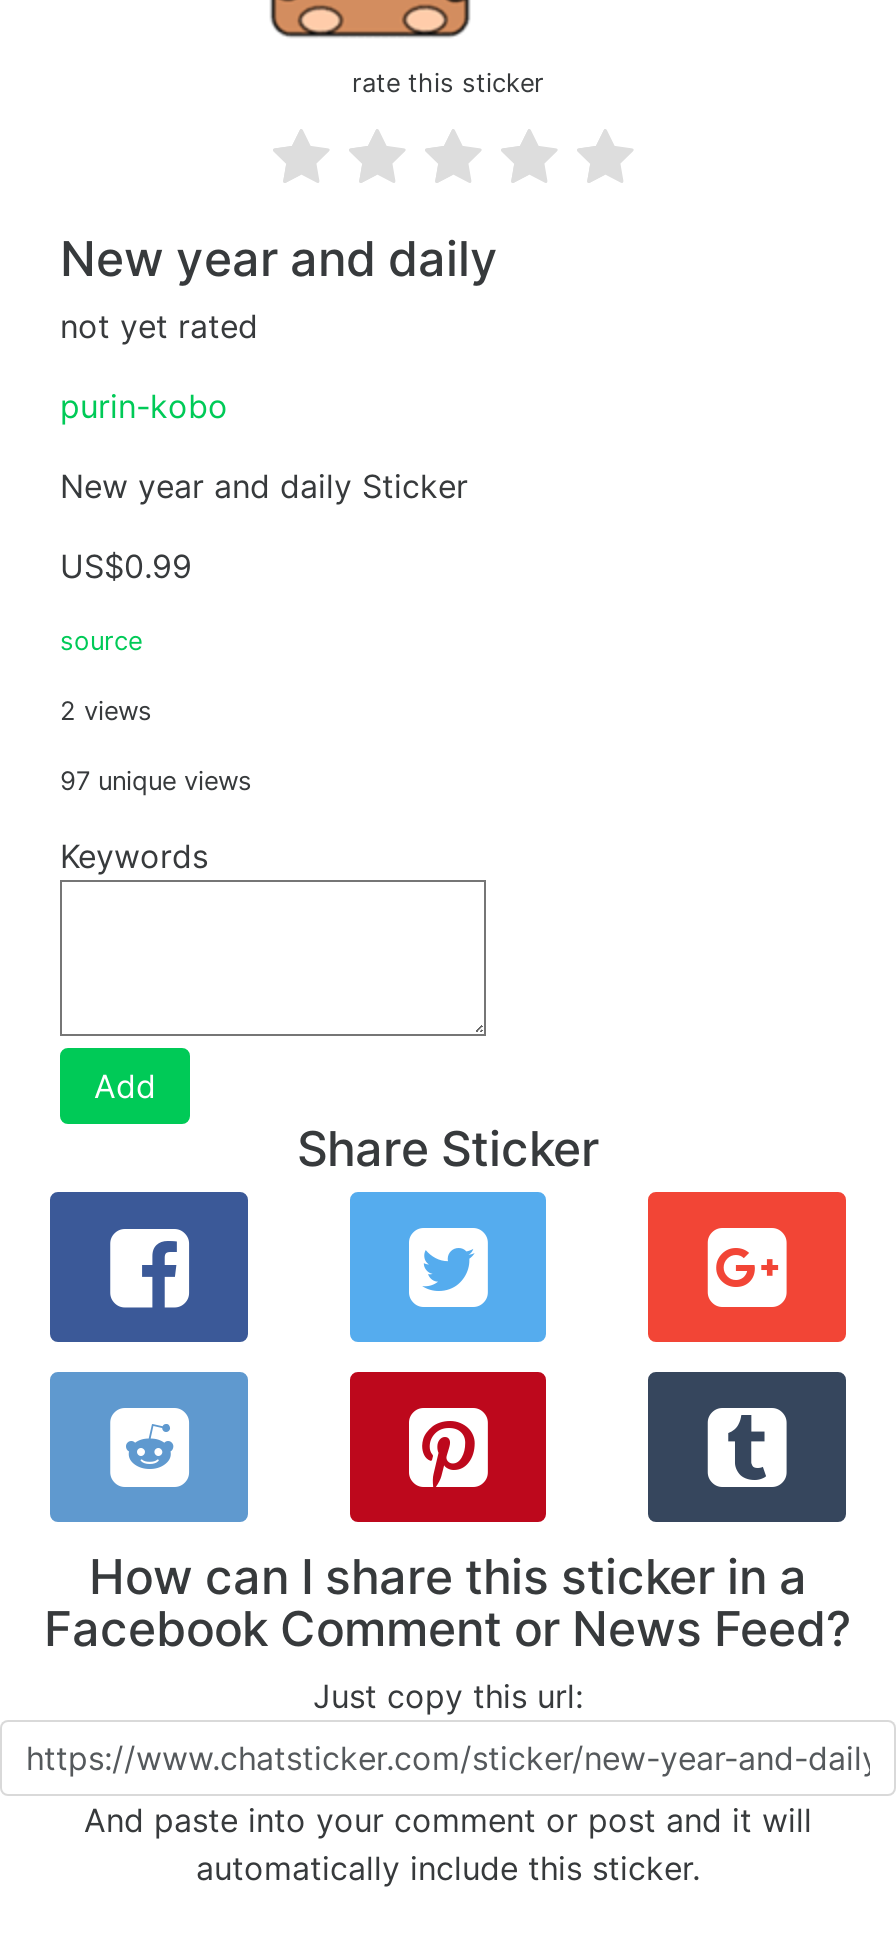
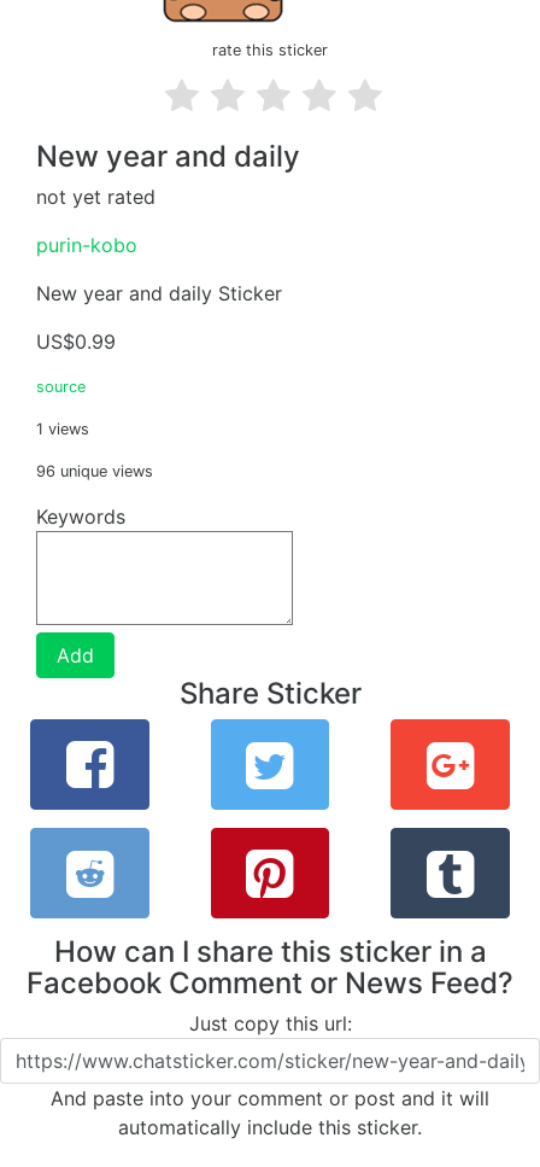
[60,696,152,726] 2 views -> [36,420,89,438] 1 views
[60,766,252,796] 97 unique views -> [36,462,153,480] 96 unique views

